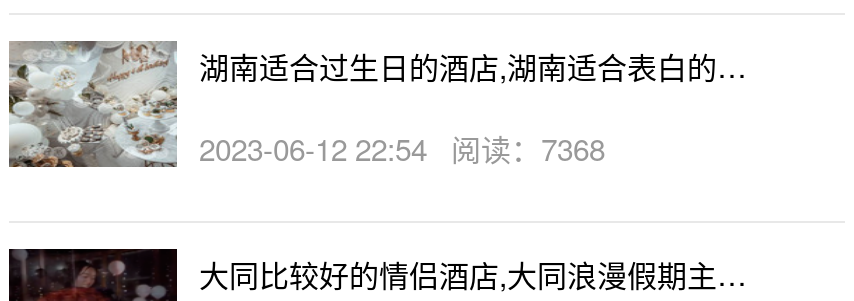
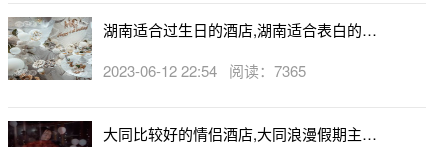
[199,126,605,168] 2023-06-12 22:54 阅读：7368 -> [103,59,306,80] 2023-06-12 22:54 阅读：7365

